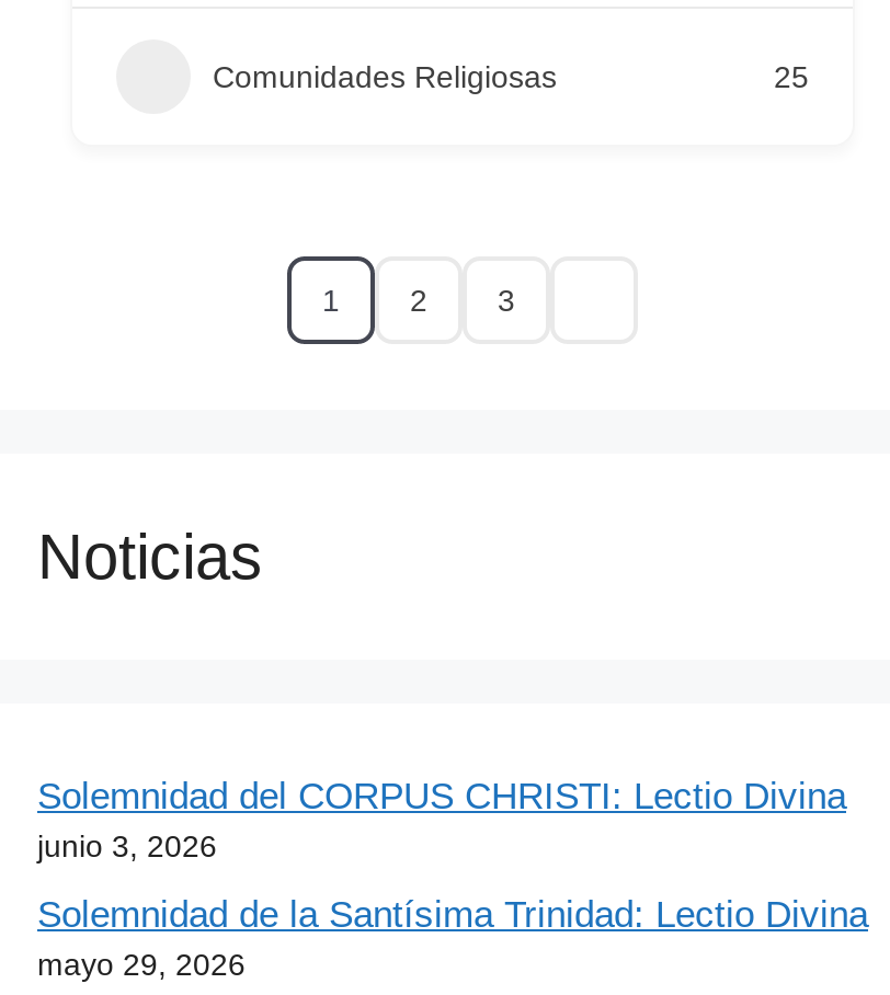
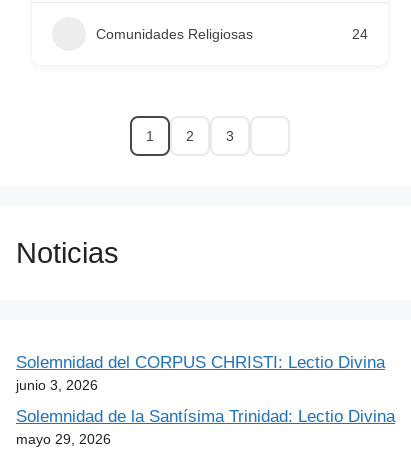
[774,58,809,93] 25 -> [352,25,368,41] 24

